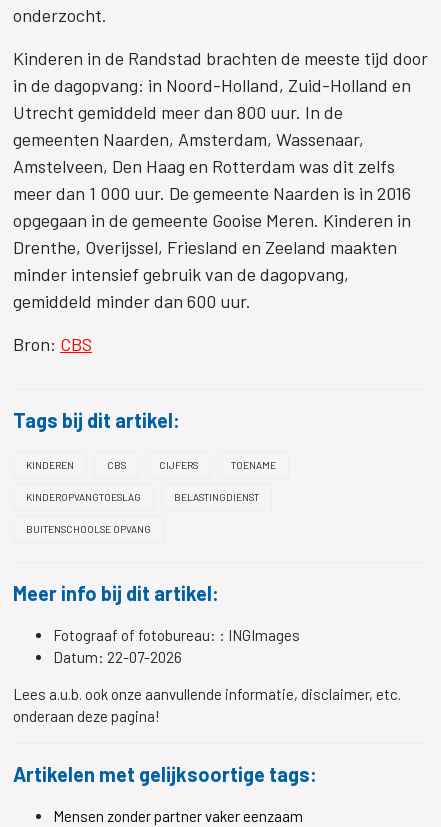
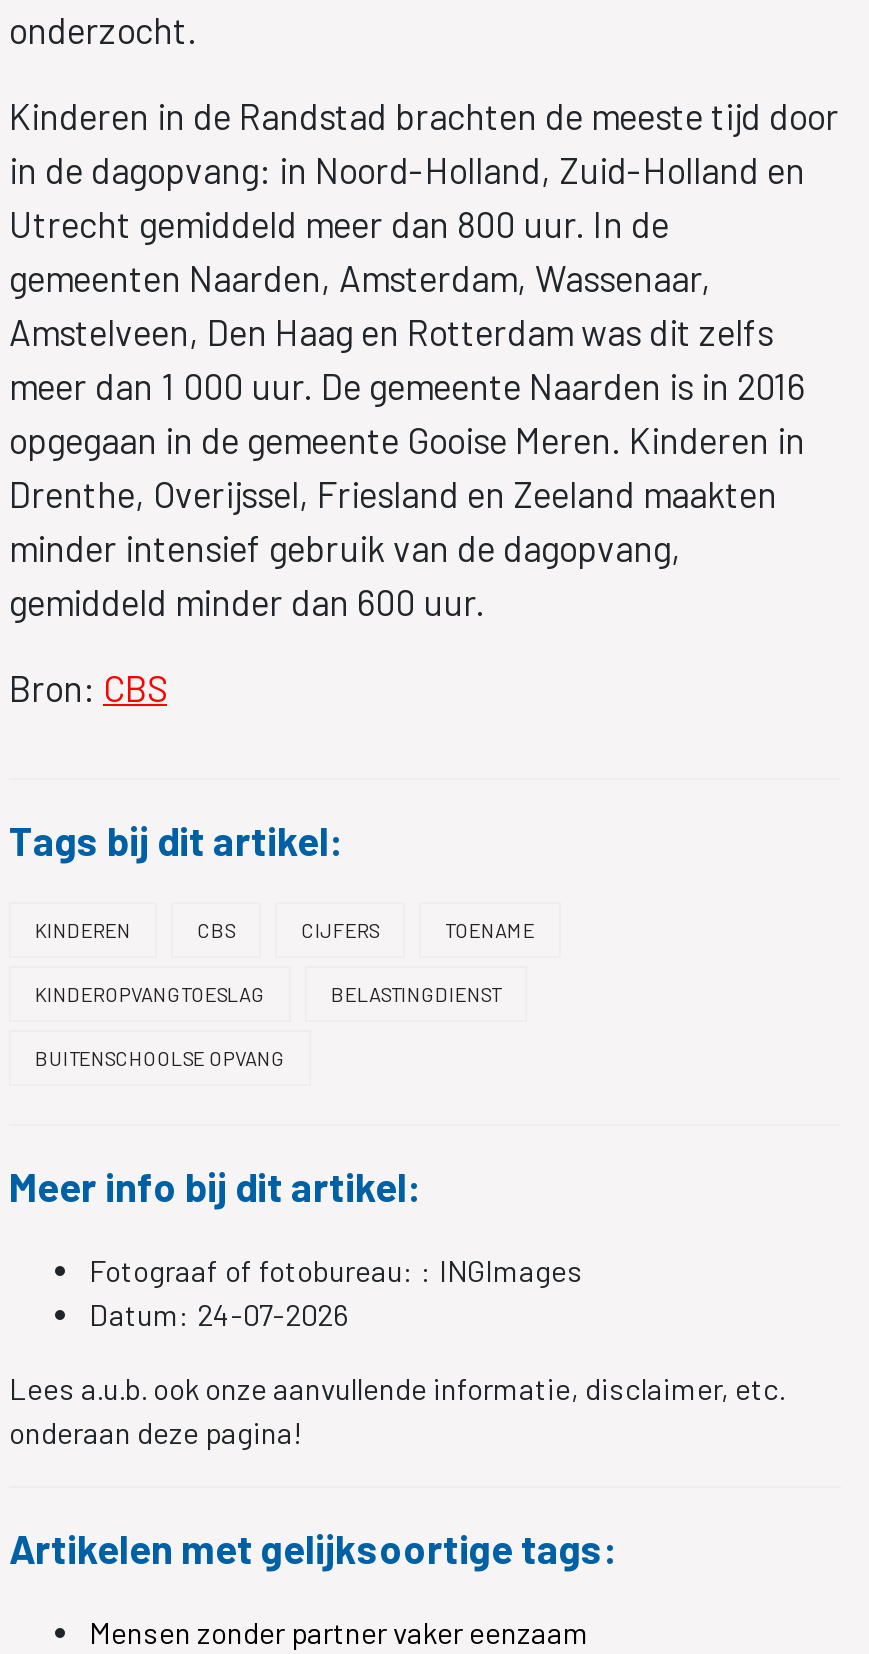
[53,648,182,666] Datum: 22-07-2026 -> [89,1296,349,1332] Datum: 24-07-2026

